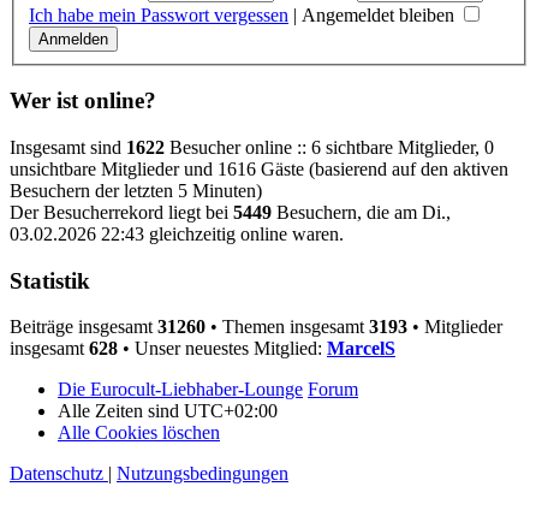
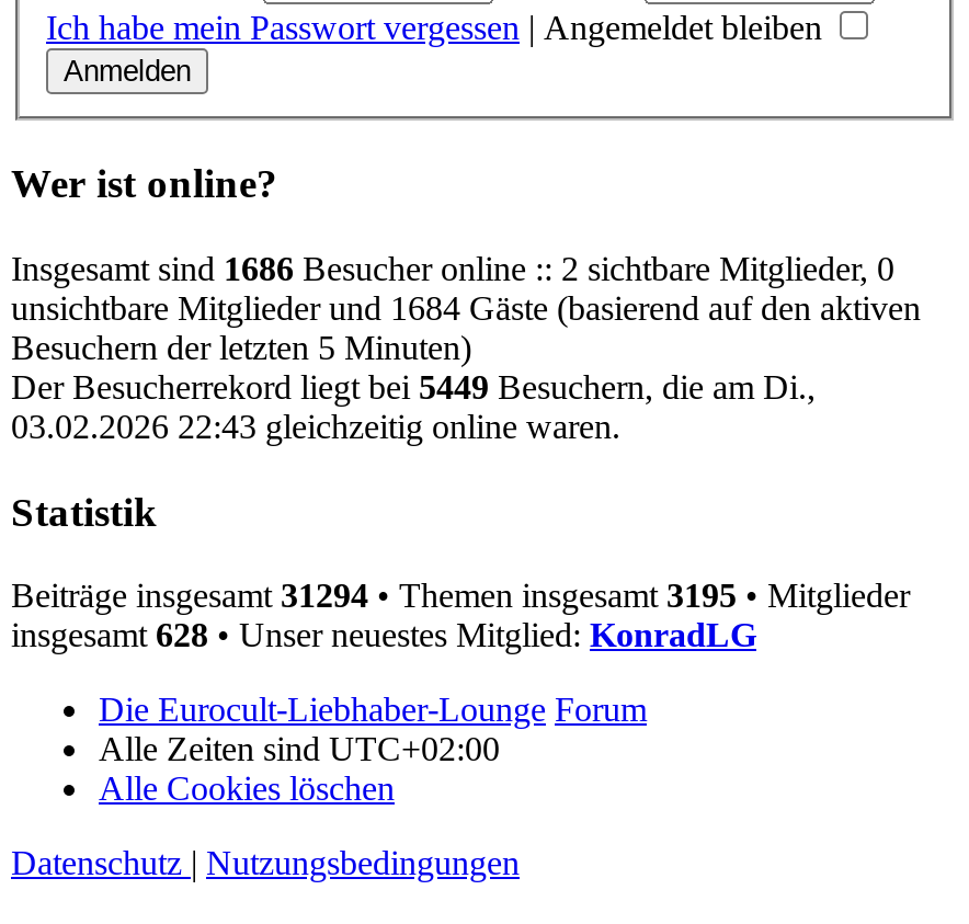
[10,137,494,157] Insgesamt sind 1622 Besucher online :: 6 sichtbare Mitglieder, 0 -> [11,250,894,287] Insgesamt sind 1686 Besucher online :: 2 sichtbare Mitglieder, 0
[10,159,508,179] unsichtbare Mitglieder und 1616 Gäste (basierend auf den aktiven -> [11,289,921,326] unsichtbare Mitglieder und 1684 Gäste (basierend auf den aktiven
[10,317,502,337] Beiträge insgesamt 31260 • Themen insgesamt 3193 • Mitglieder -> [11,577,910,615] Beiträge insgesamt 31294 • Themen insgesamt 3195 • Mitglieder
[10,338,395,359] insgesamt 628 • Unser neuestes Mitglied: MarcelS -> [11,617,756,654] insgesamt 628 • Unser neuestes Mitglied: KonradLG

